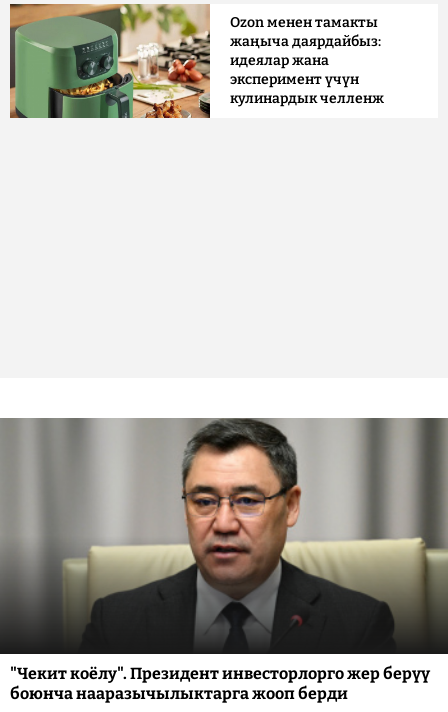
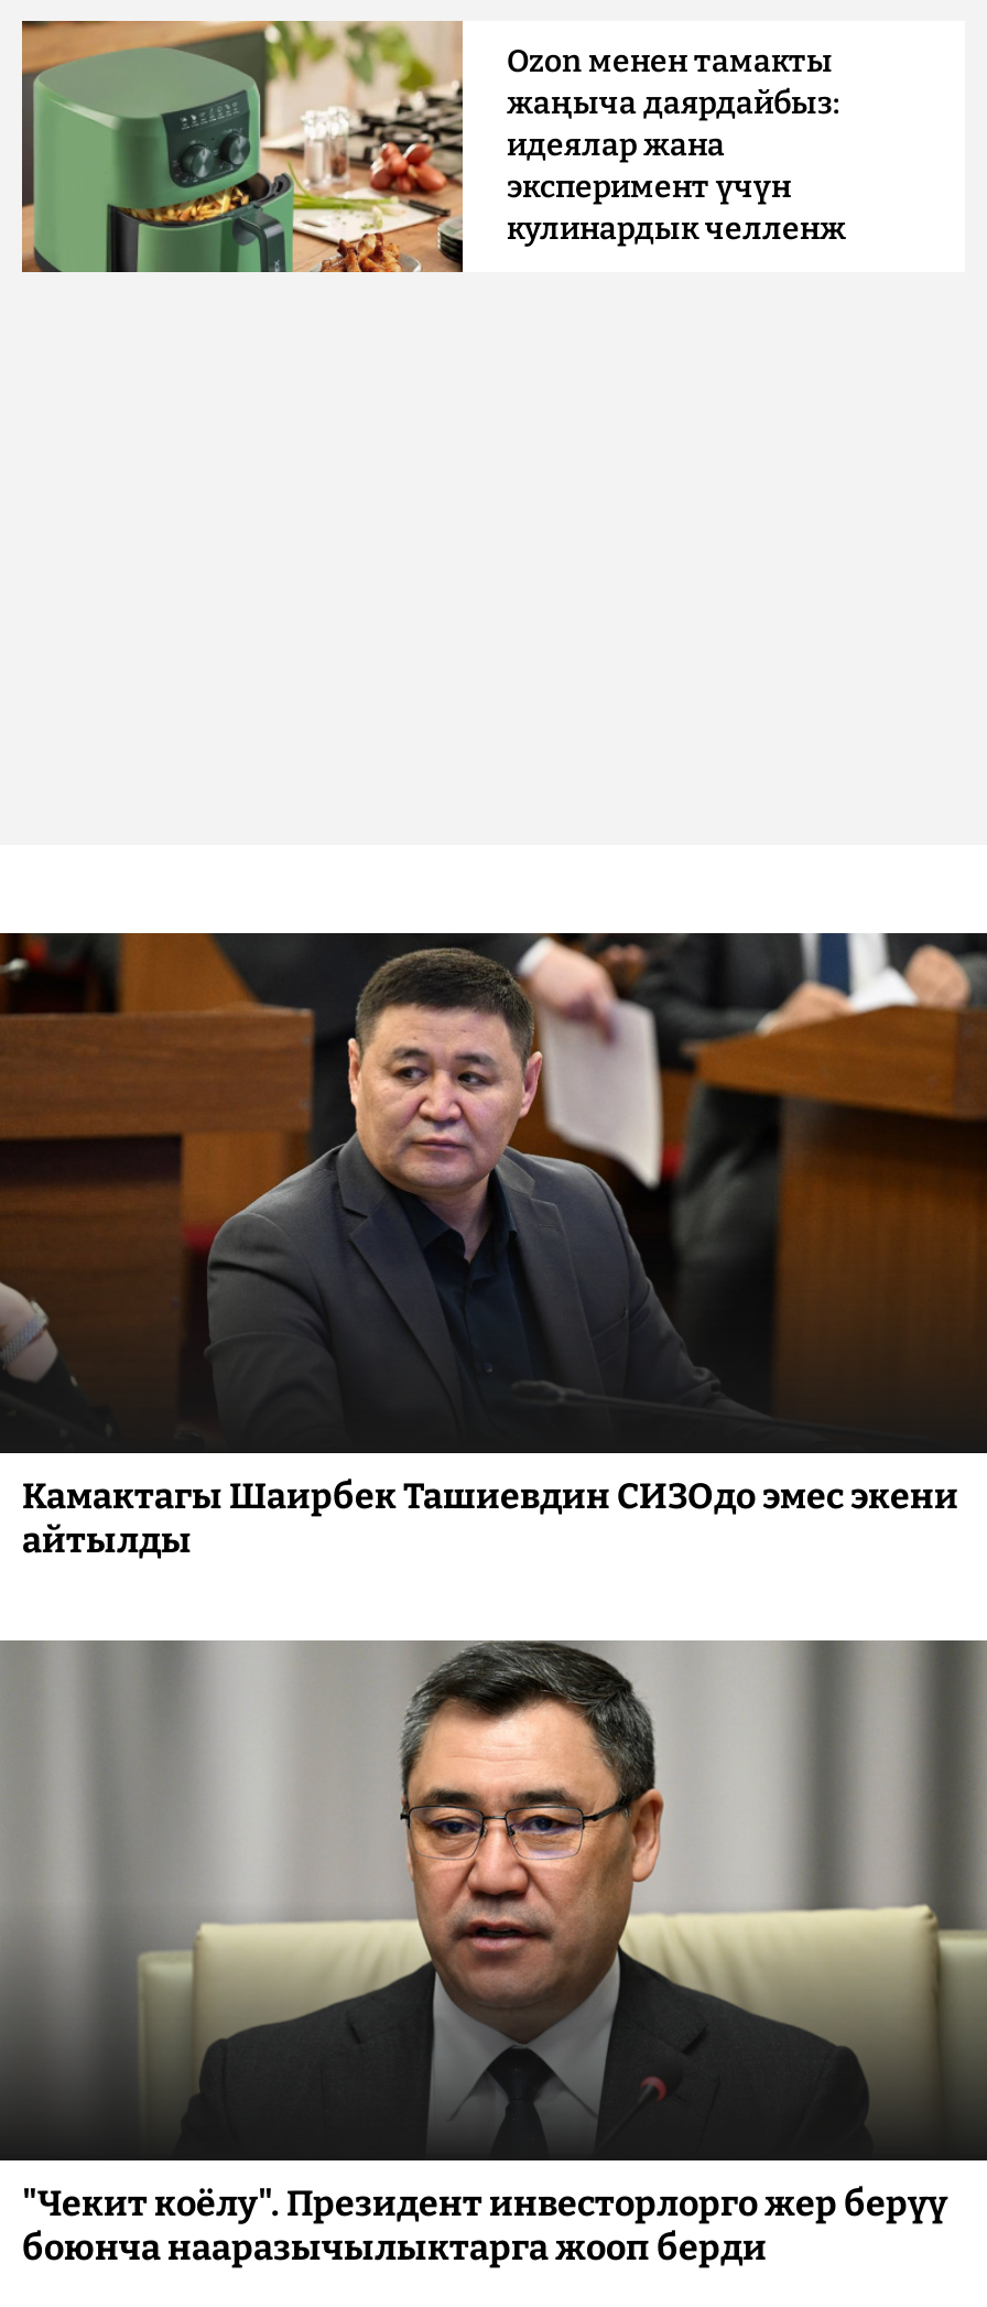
none -> [7,931,980,1560] [image] | Камактагы Шаирбек Ташиевдин СИЗОдо эмес экени | айтылды

